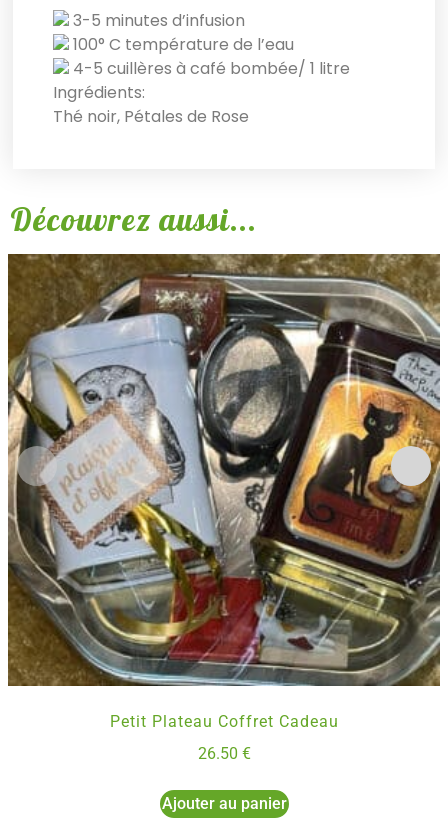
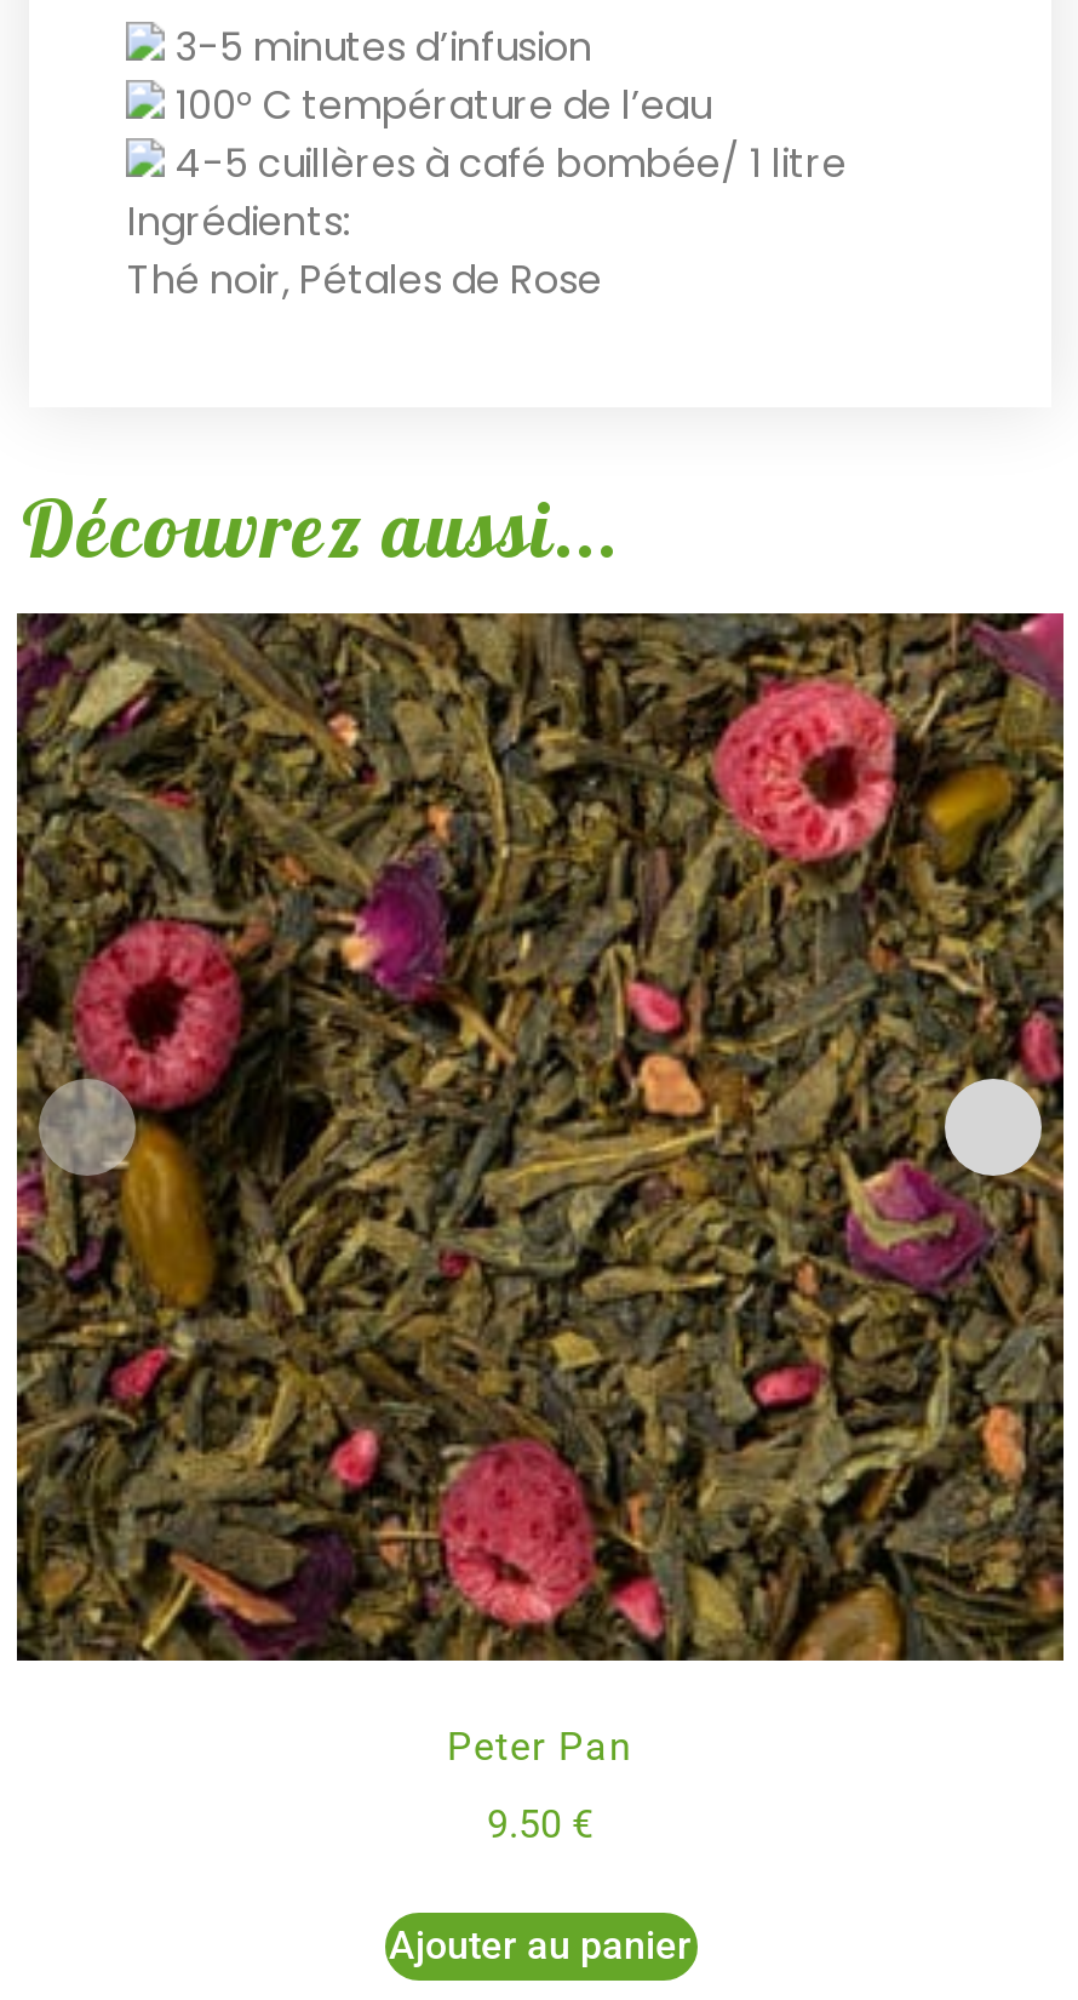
[7,253,441,731] [image] | Petit Plateau Coffret Cadeau -> [15,611,1066,1770] [image] | Peter Pan
[197,744,250,763] 26.50 € -> [487,1802,594,1848] 9.50 €

